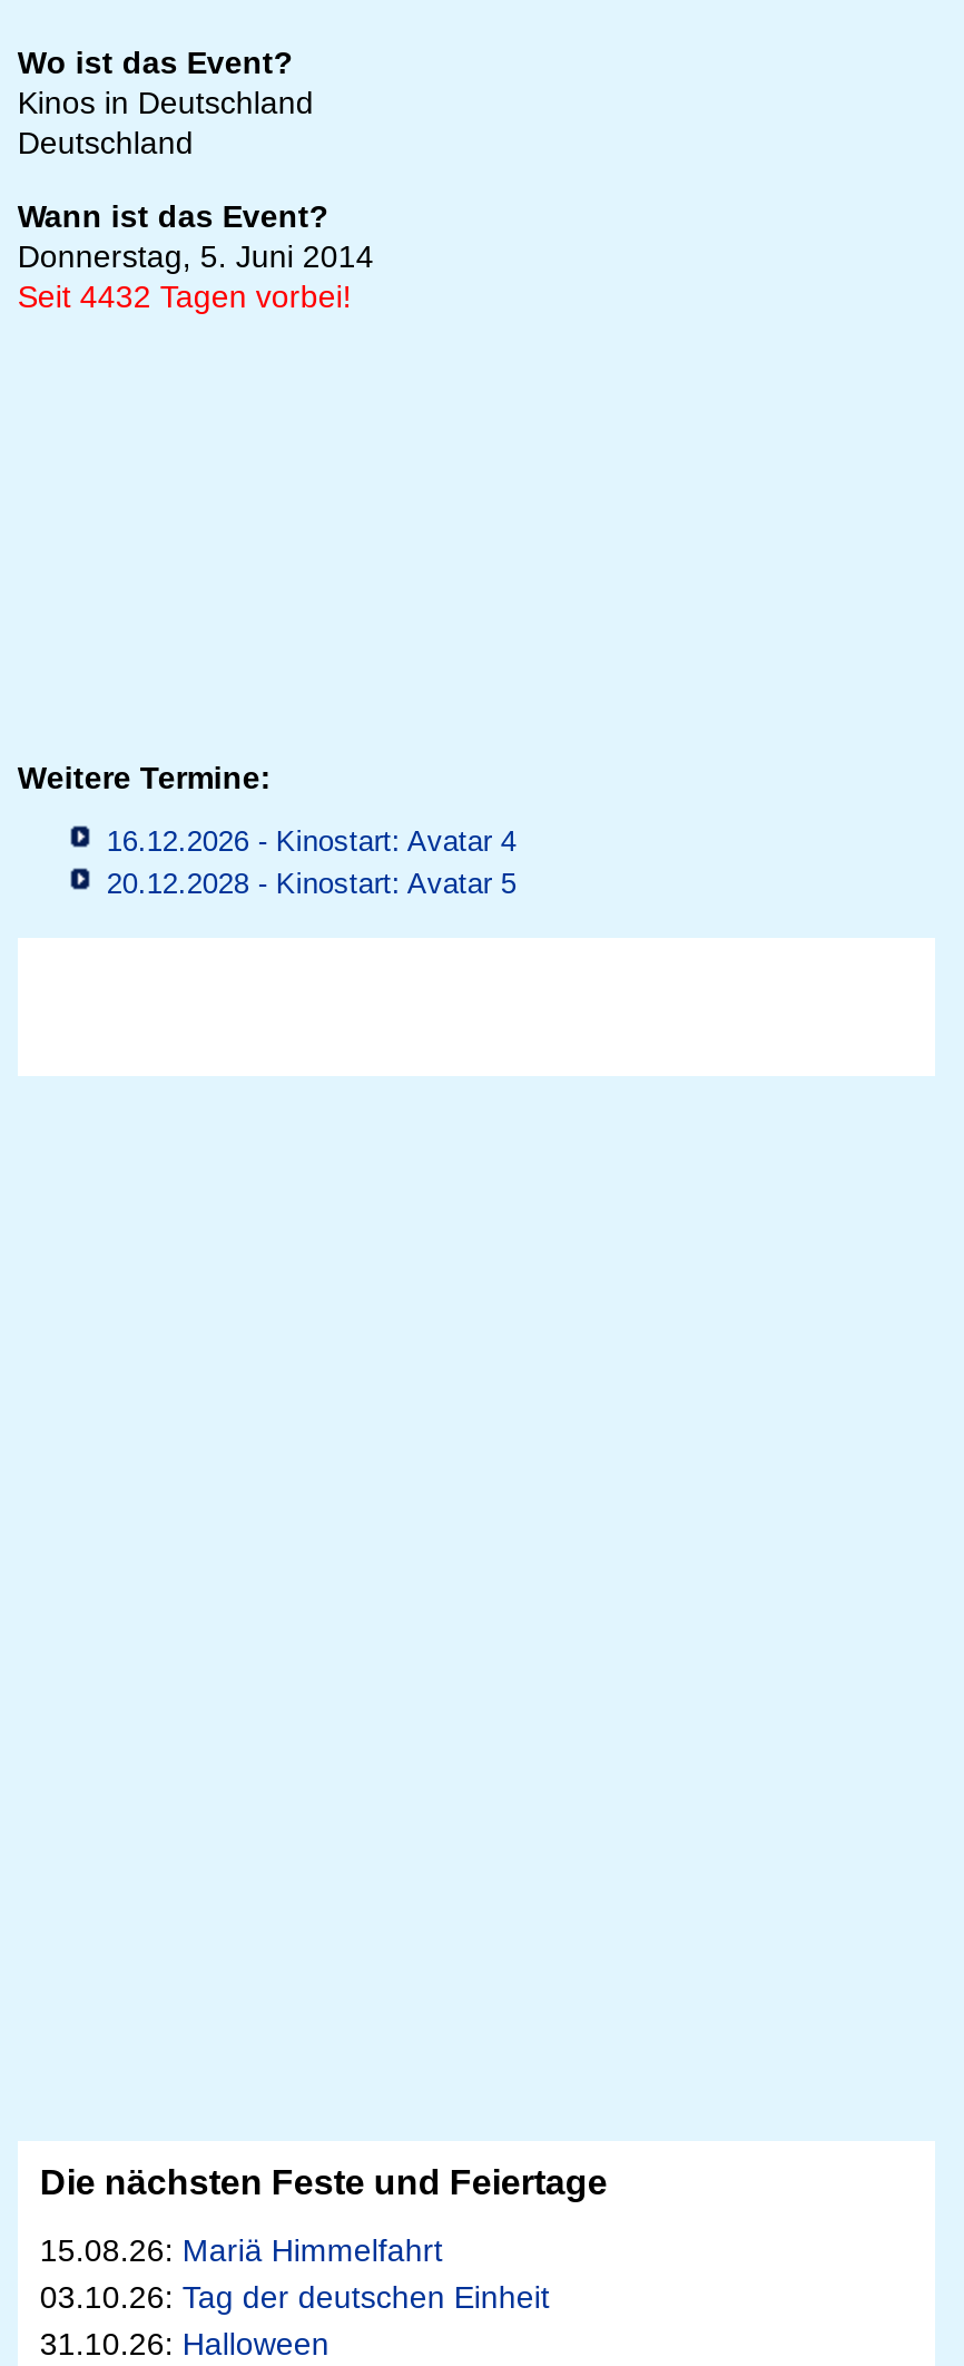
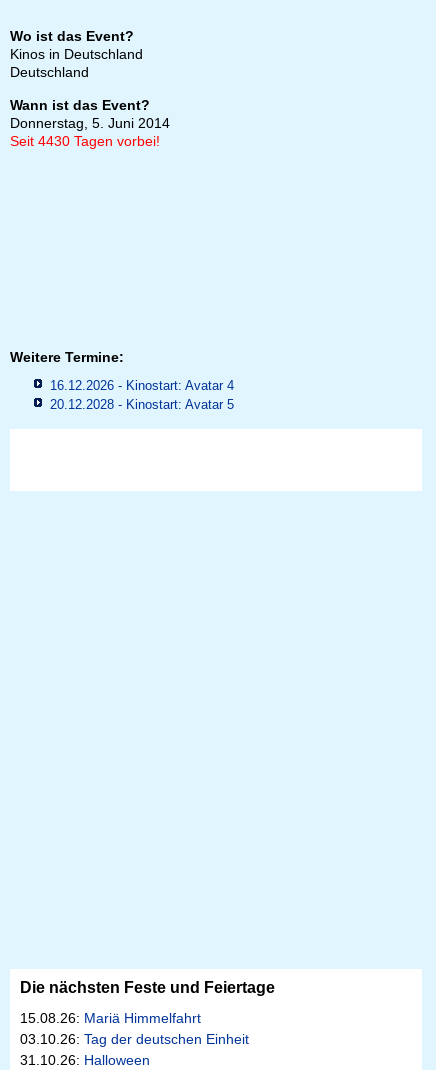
[18,278,352,313] Seit 4432 Tagen vorbei! -> [10,133,160,149] Seit 4430 Tagen vorbei!

